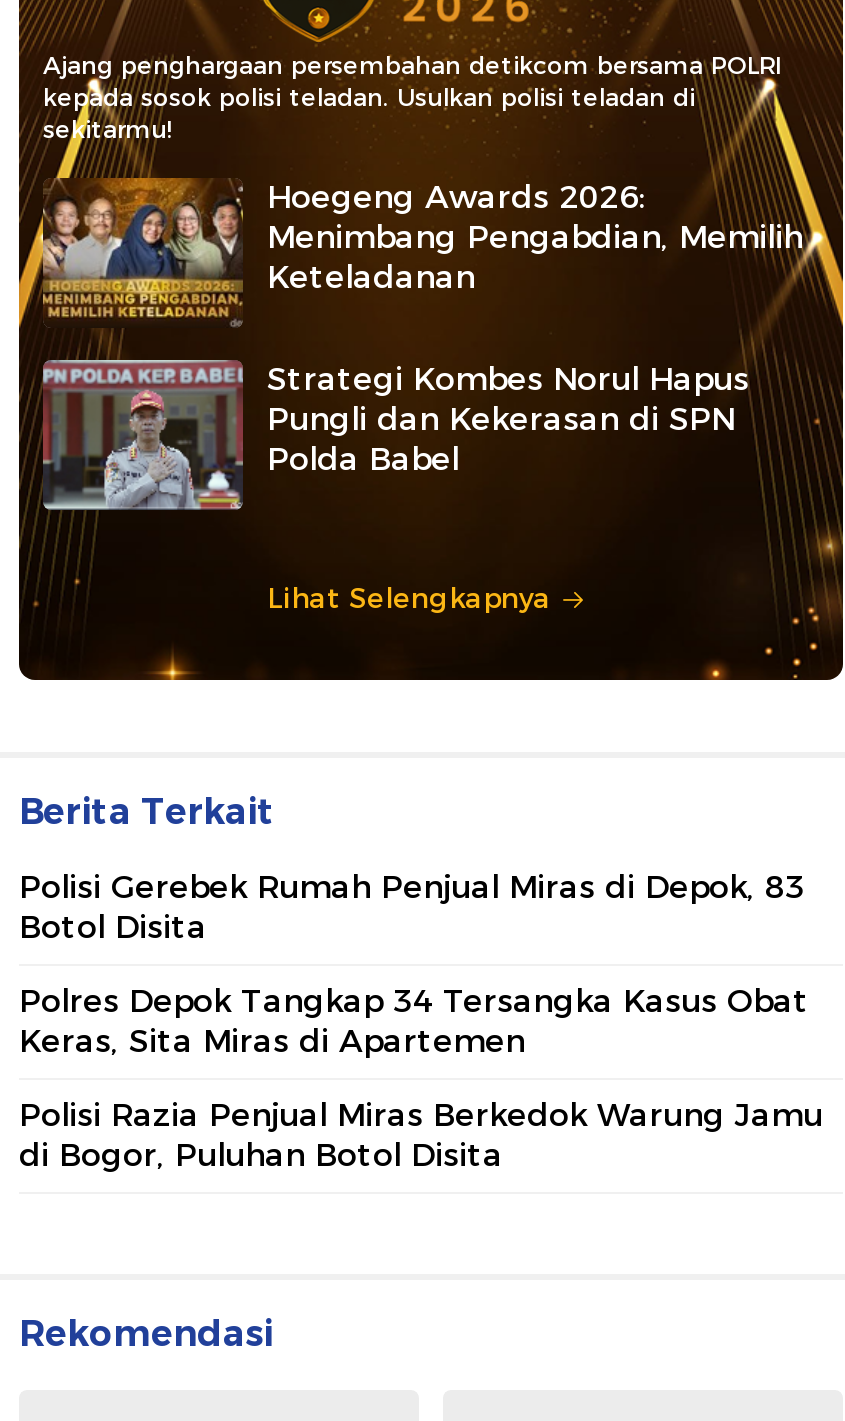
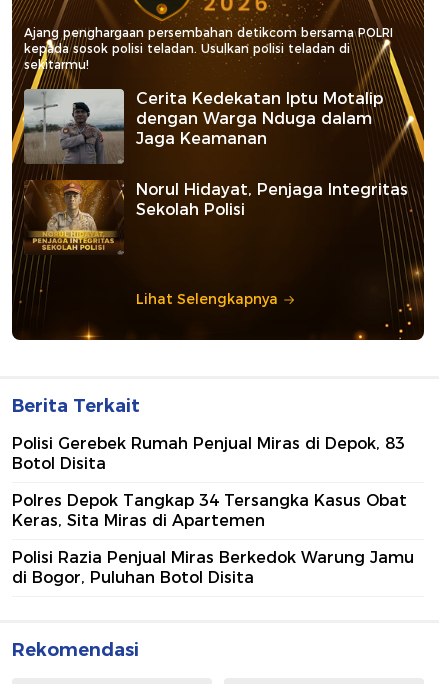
[41,176,803,326] [image] | Hoegeng Awards 2026: | Menimbang Pengabdian, Memilih | Keteladanan -> [23,88,383,164] [image] | Cerita Kedekatan Iptu Motalip | dengan Warga Nduga dalam | Jaga Keamanan
[41,358,749,512] [image] | Strategi Kombes Norul Hapus | Pungli dan Kekerasan di SPN | Polda Babel -> [24,179,408,255] [image] | Norul Hidayat, Penjaga Integritas | Sekolah Polisi

